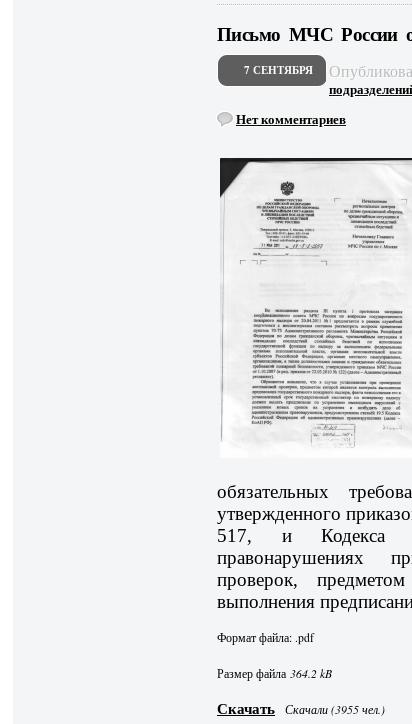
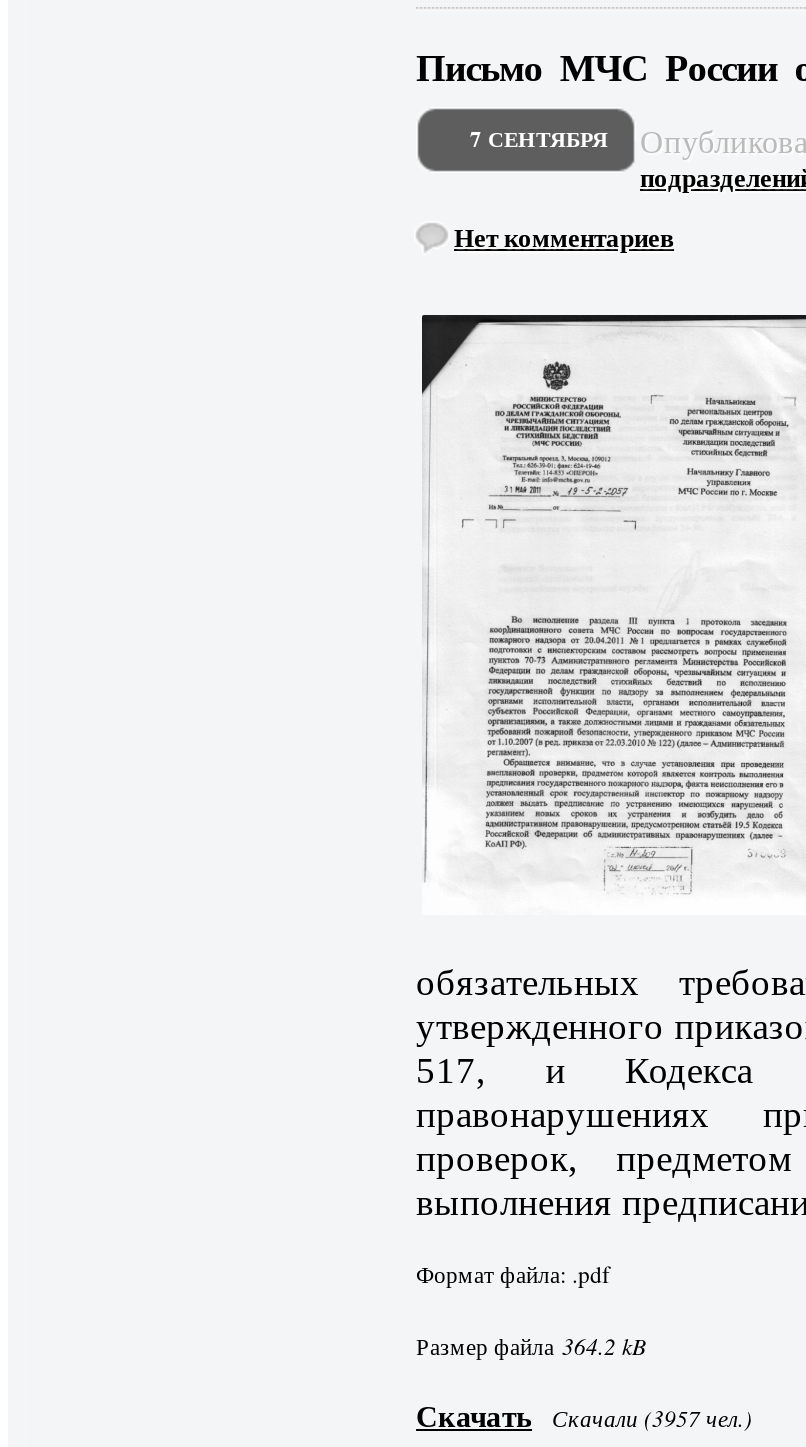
[217,697,385,719] Скачать Скачали (3955 чел.) -> [416,1394,752,1438] Скачать Скачали (3957 чел.)

